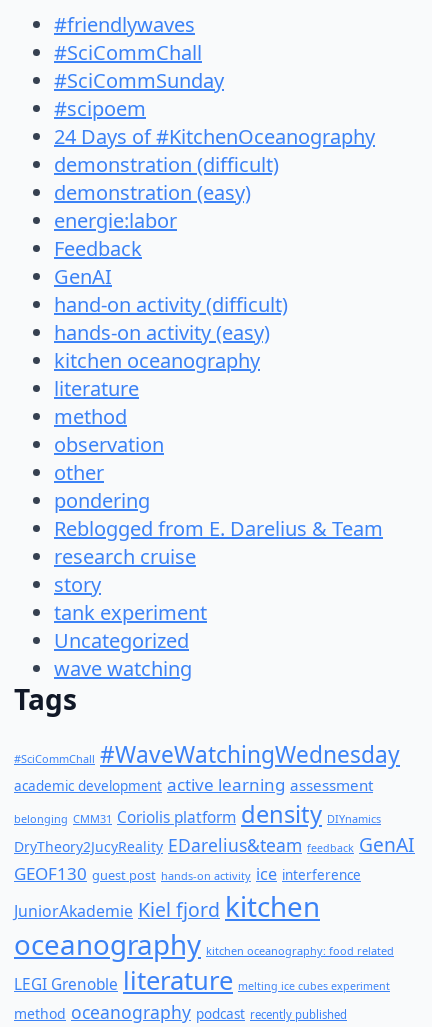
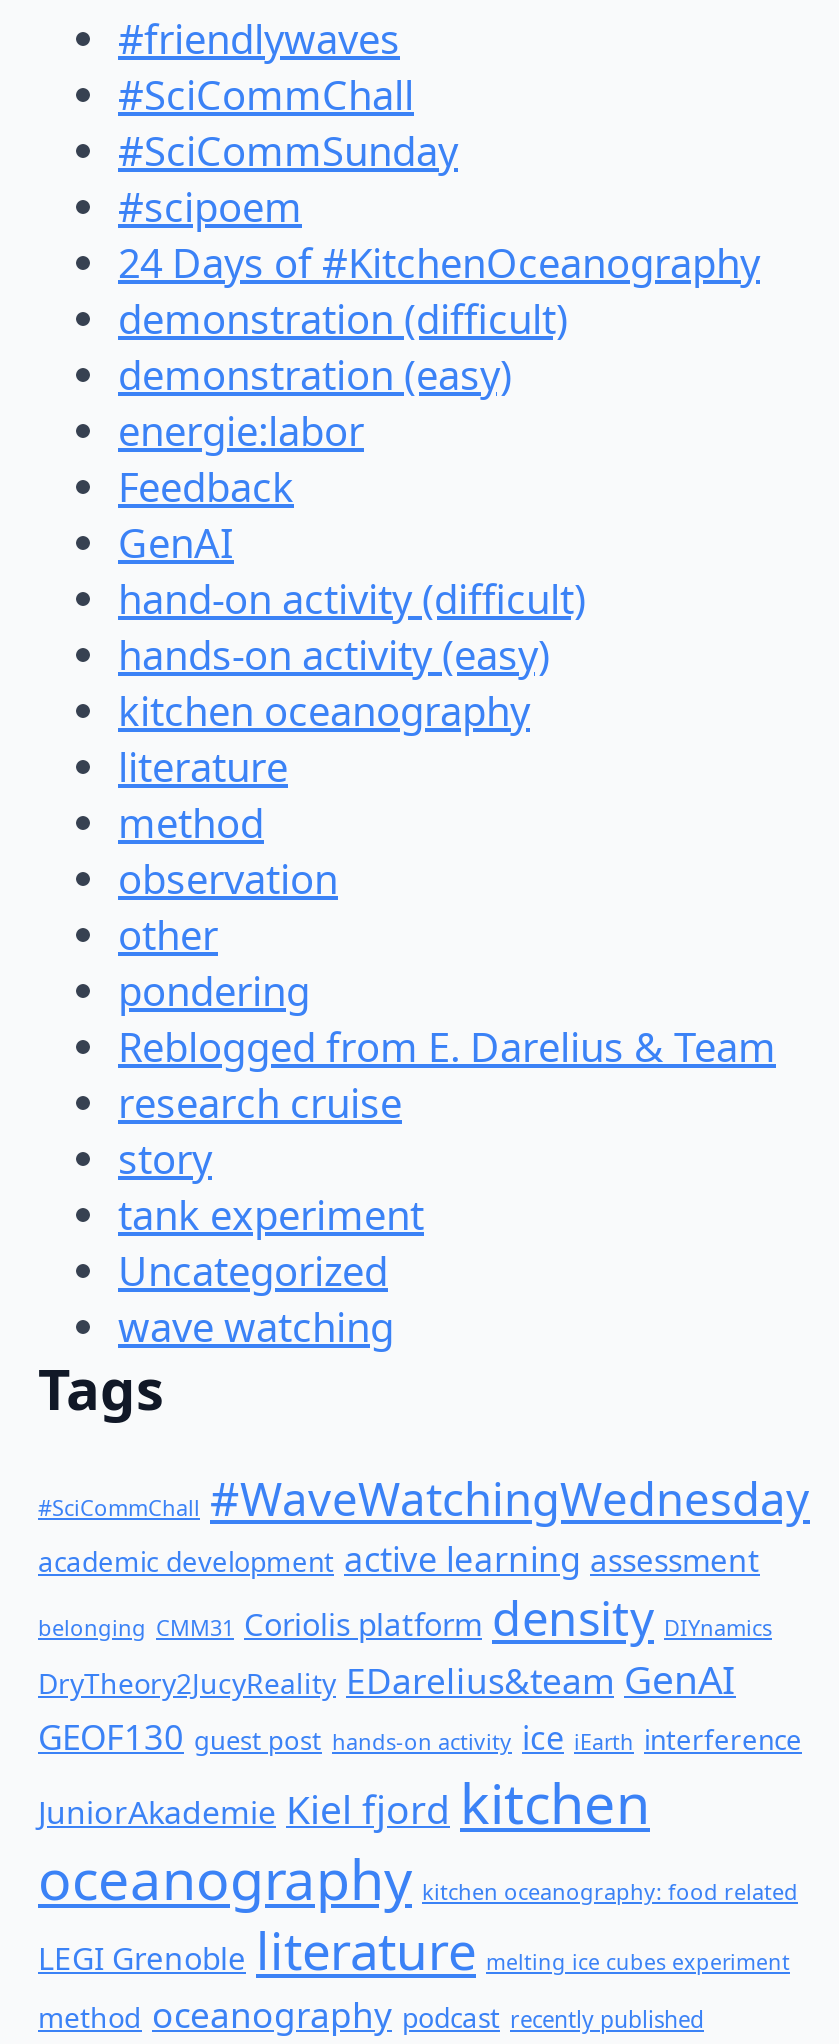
[14,832,415,885] DryTheory2JucyReality EDarelius&team feedback GenAI | GEOF130 guest post hands-on activity ice interference -> [38,1653,802,1761] DryTheory2JucyReality EDarelius&team GenAI | GEOF130 guest post hands-on activity ice iEarth interference

